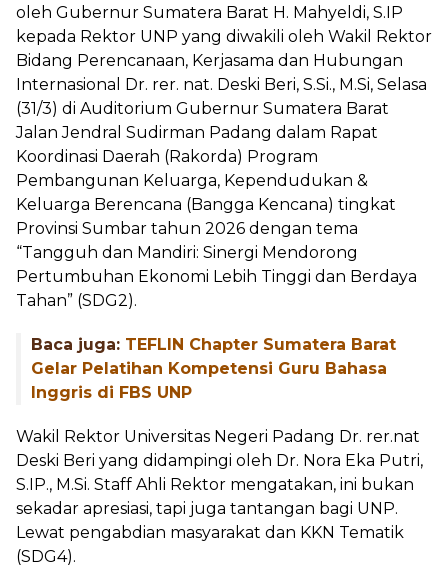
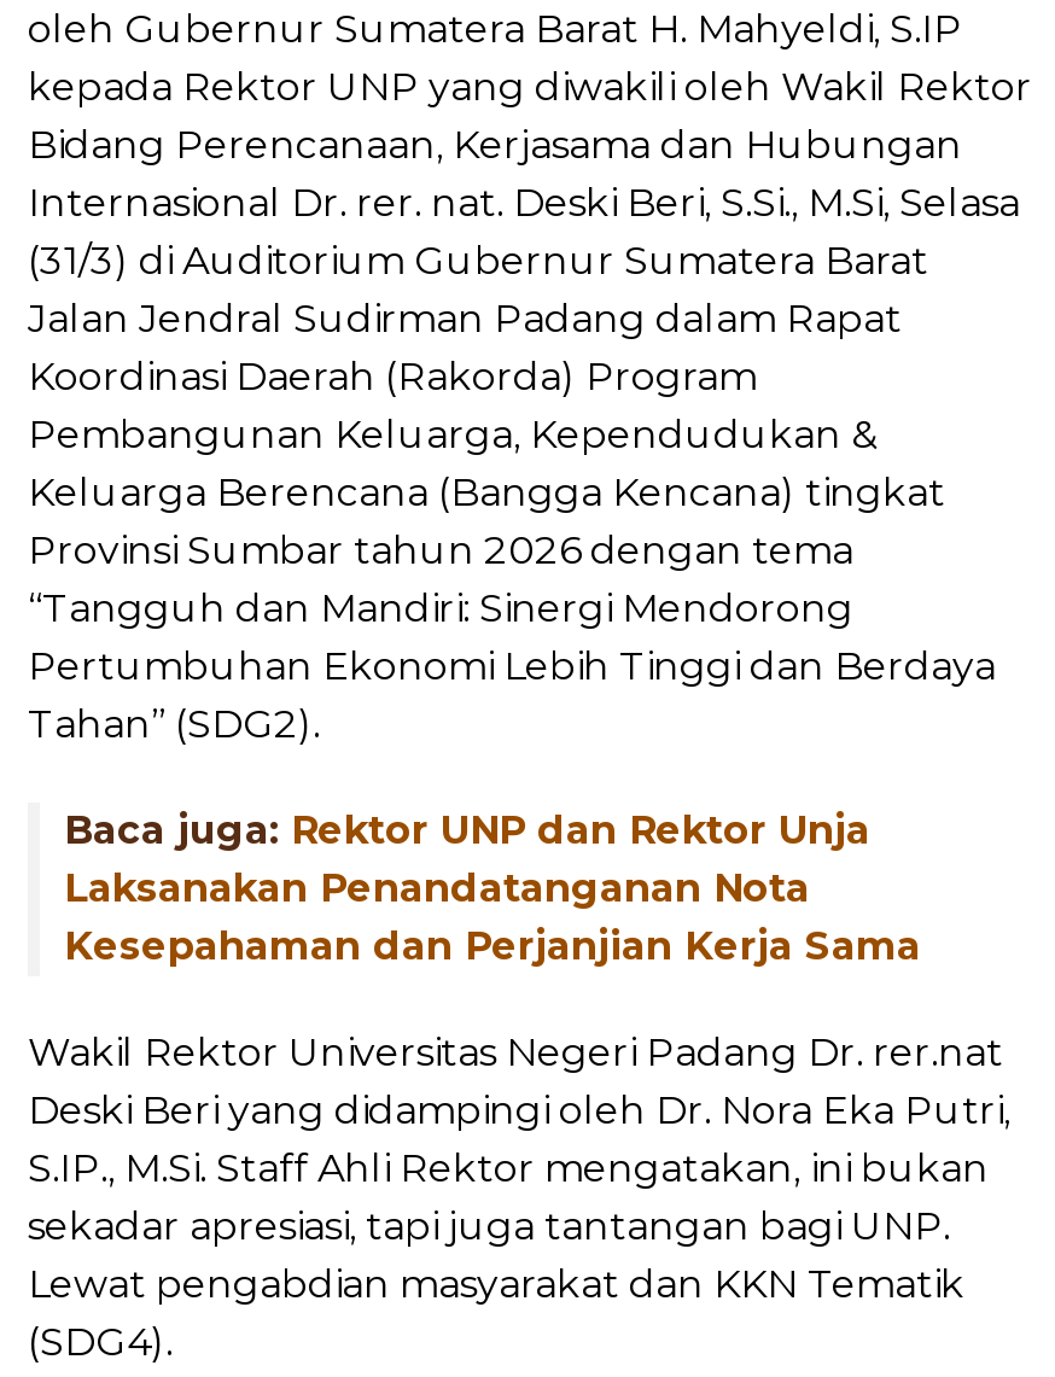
[31,335,396,402] Baca juga: TEFLIN Chapter Sumatera Barat | Gelar Pelatihan Kompetensi Guru Bahasa | Inggris di FBS UNP -> [64,808,921,970] Baca juga: Rektor UNP dan Rektor Unja | Laksanakan Penandatanganan Nota | Kesepahaman dan Perjanjian Kerja Sama

